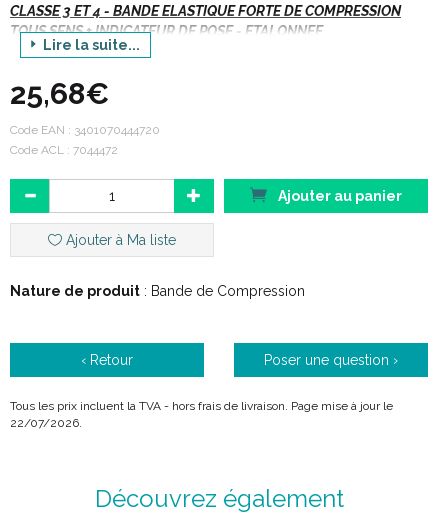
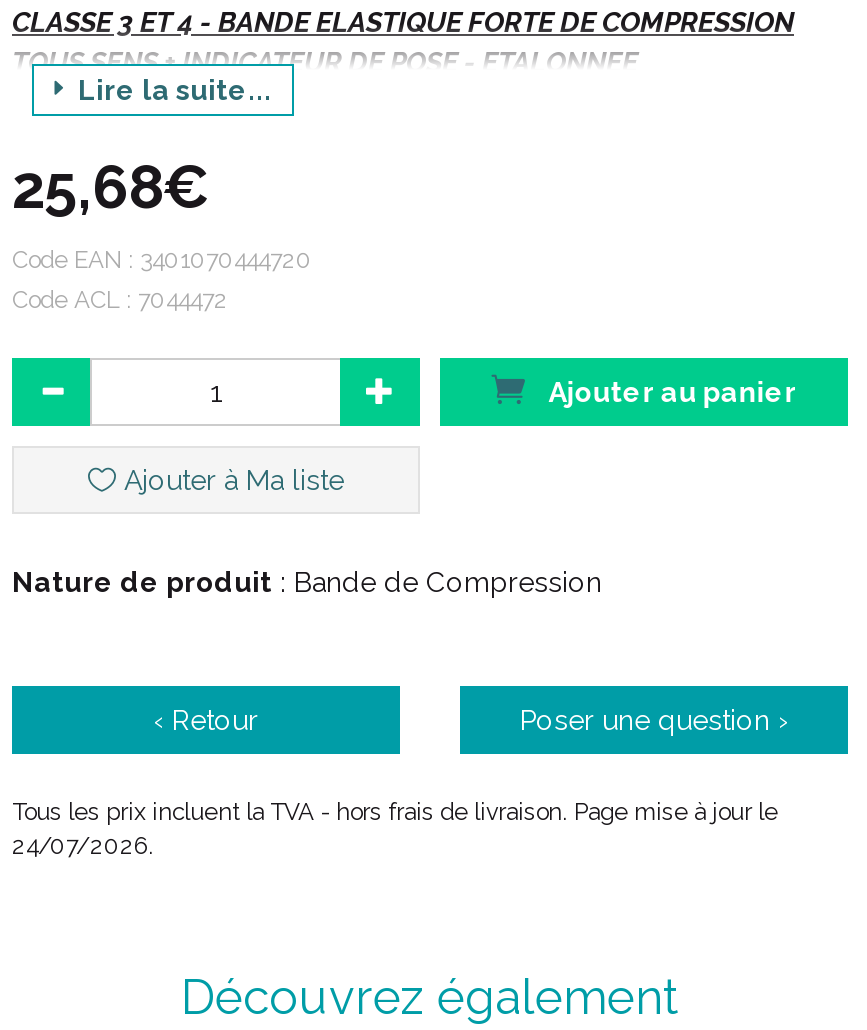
[10,416,82,430] 22/07/2026. -> [12,832,154,860] 24/07/2026.

